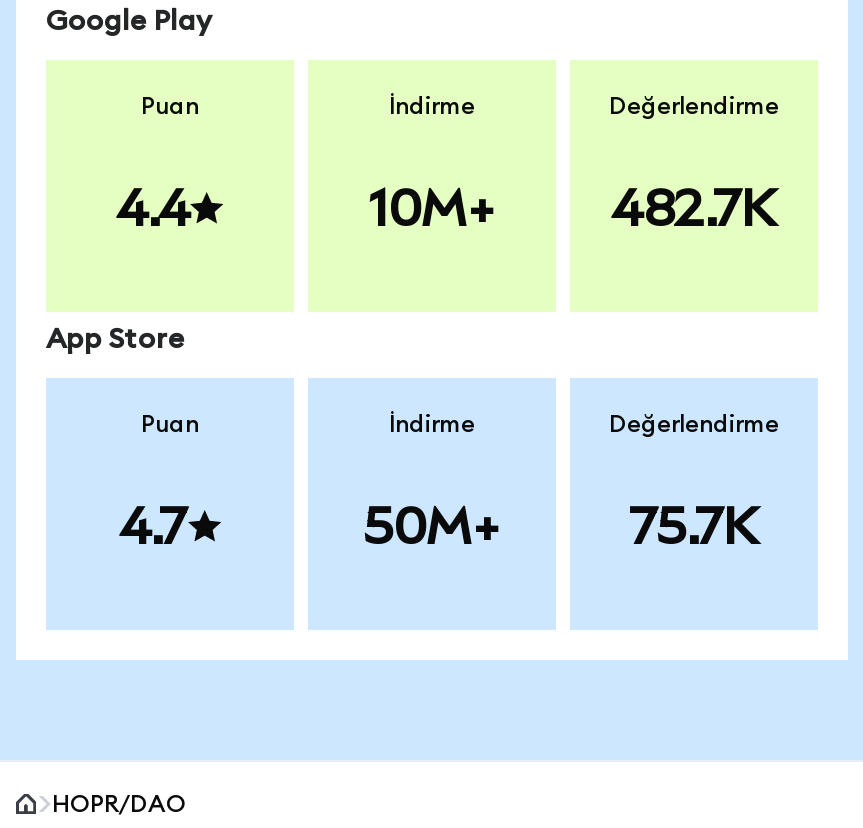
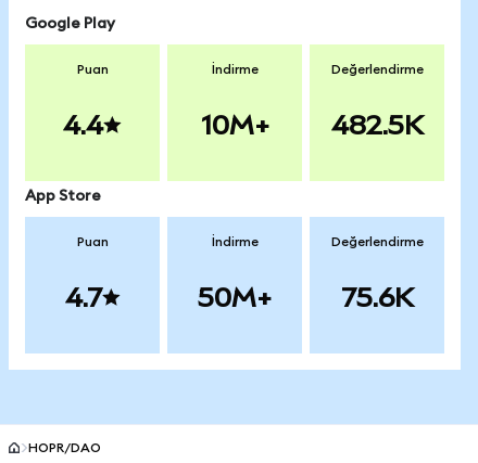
[611,180,777,236] 482.7K -> [331,110,423,140] 482.5K
[629,498,759,554] 75.7K -> [341,282,413,312] 75.6K

